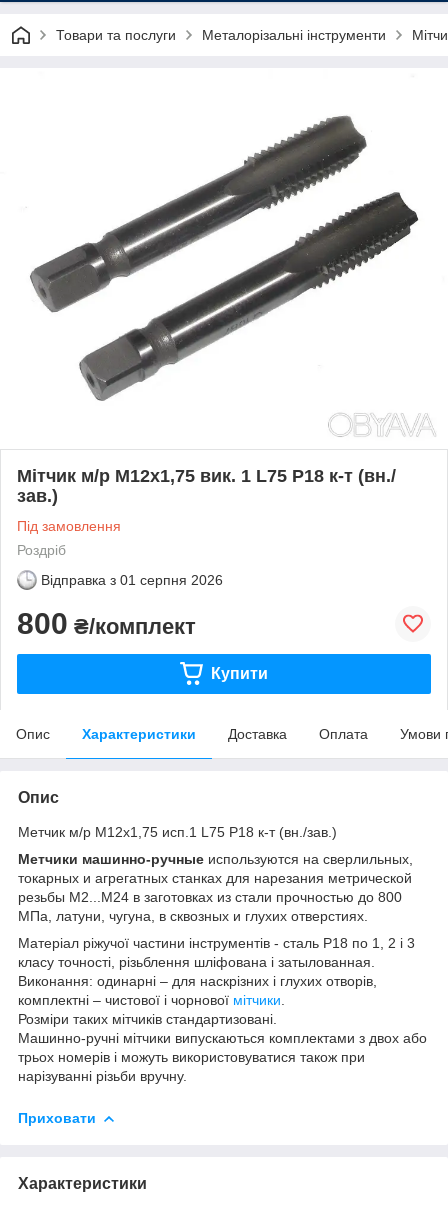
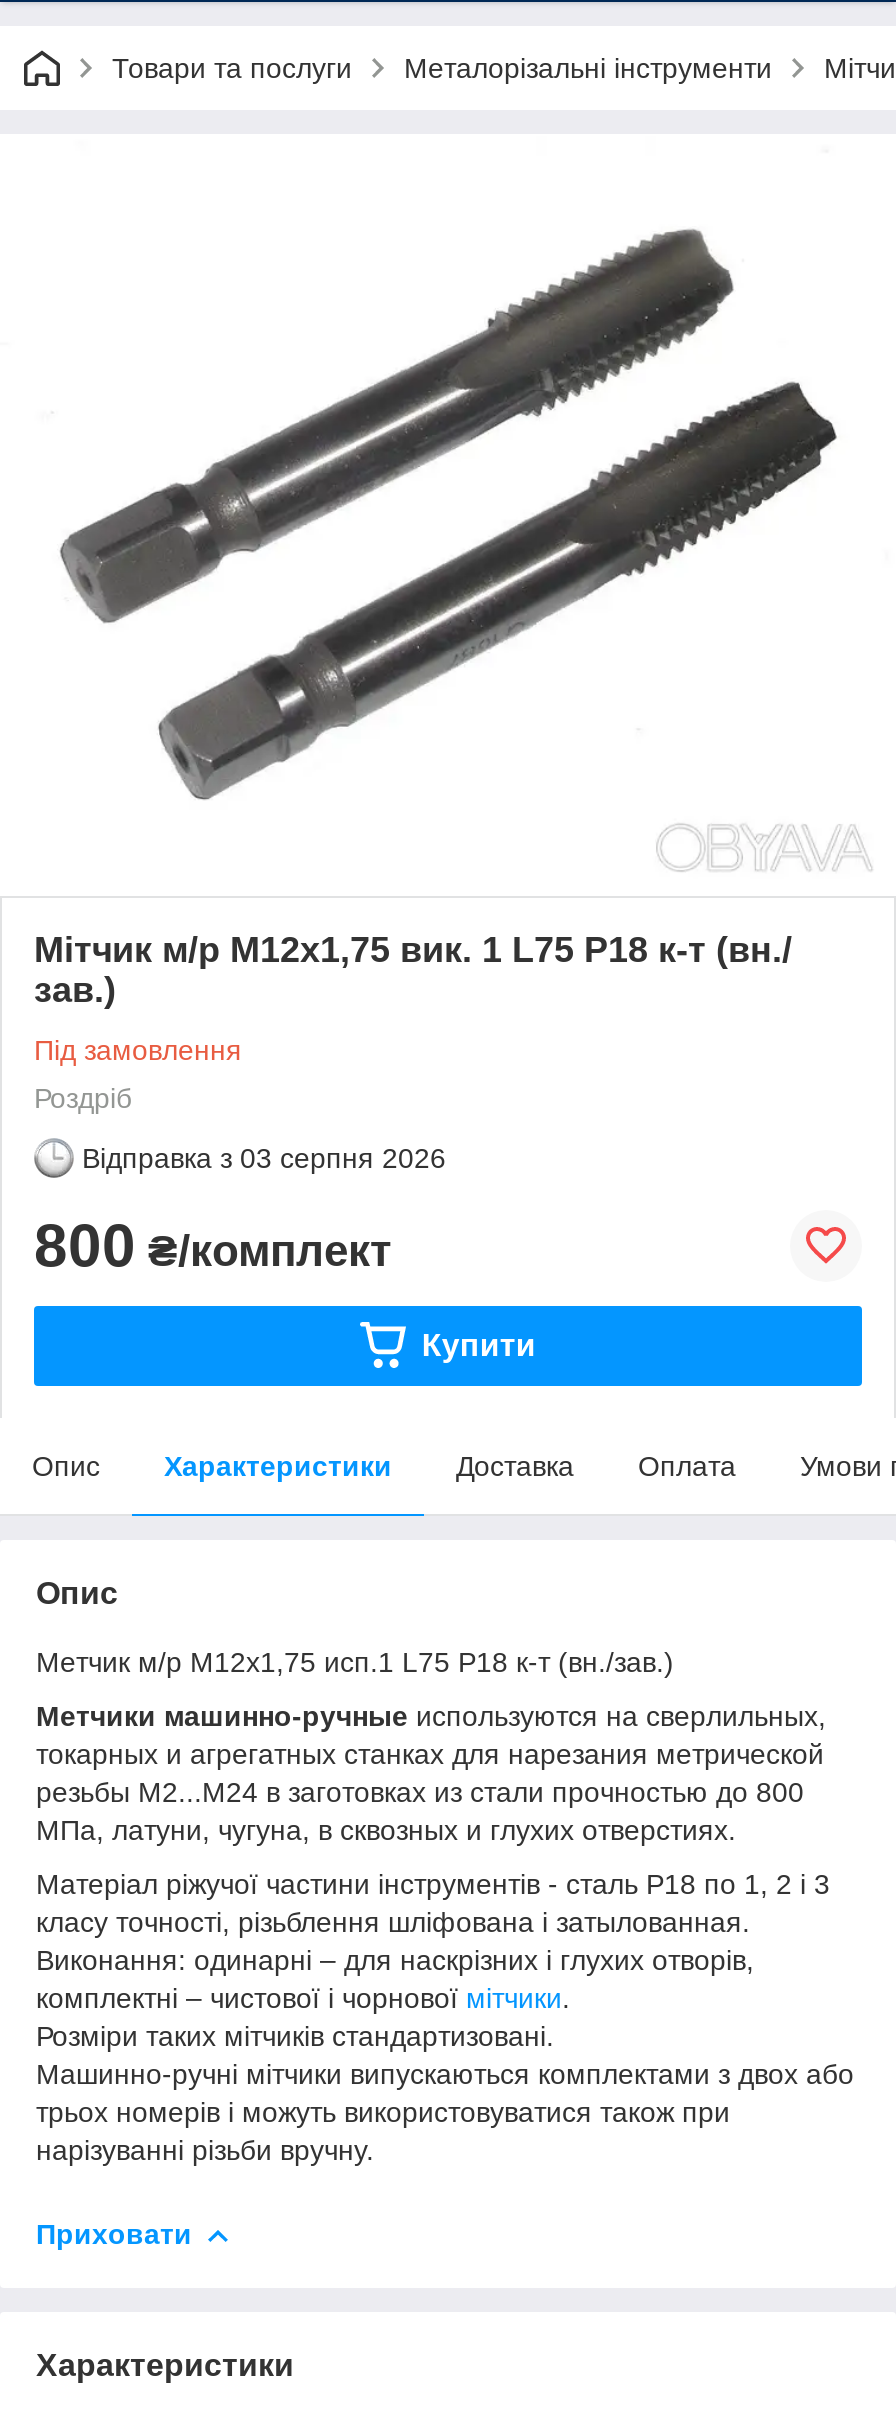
[41,572,223,588] Відправка з 01 серпня 2026 -> [82,1142,446,1174] Відправка з 03 серпня 2026

